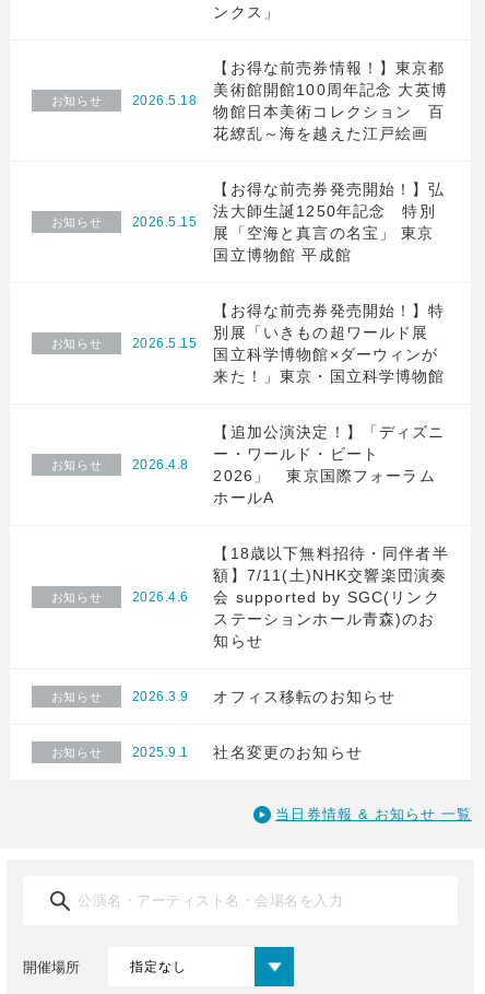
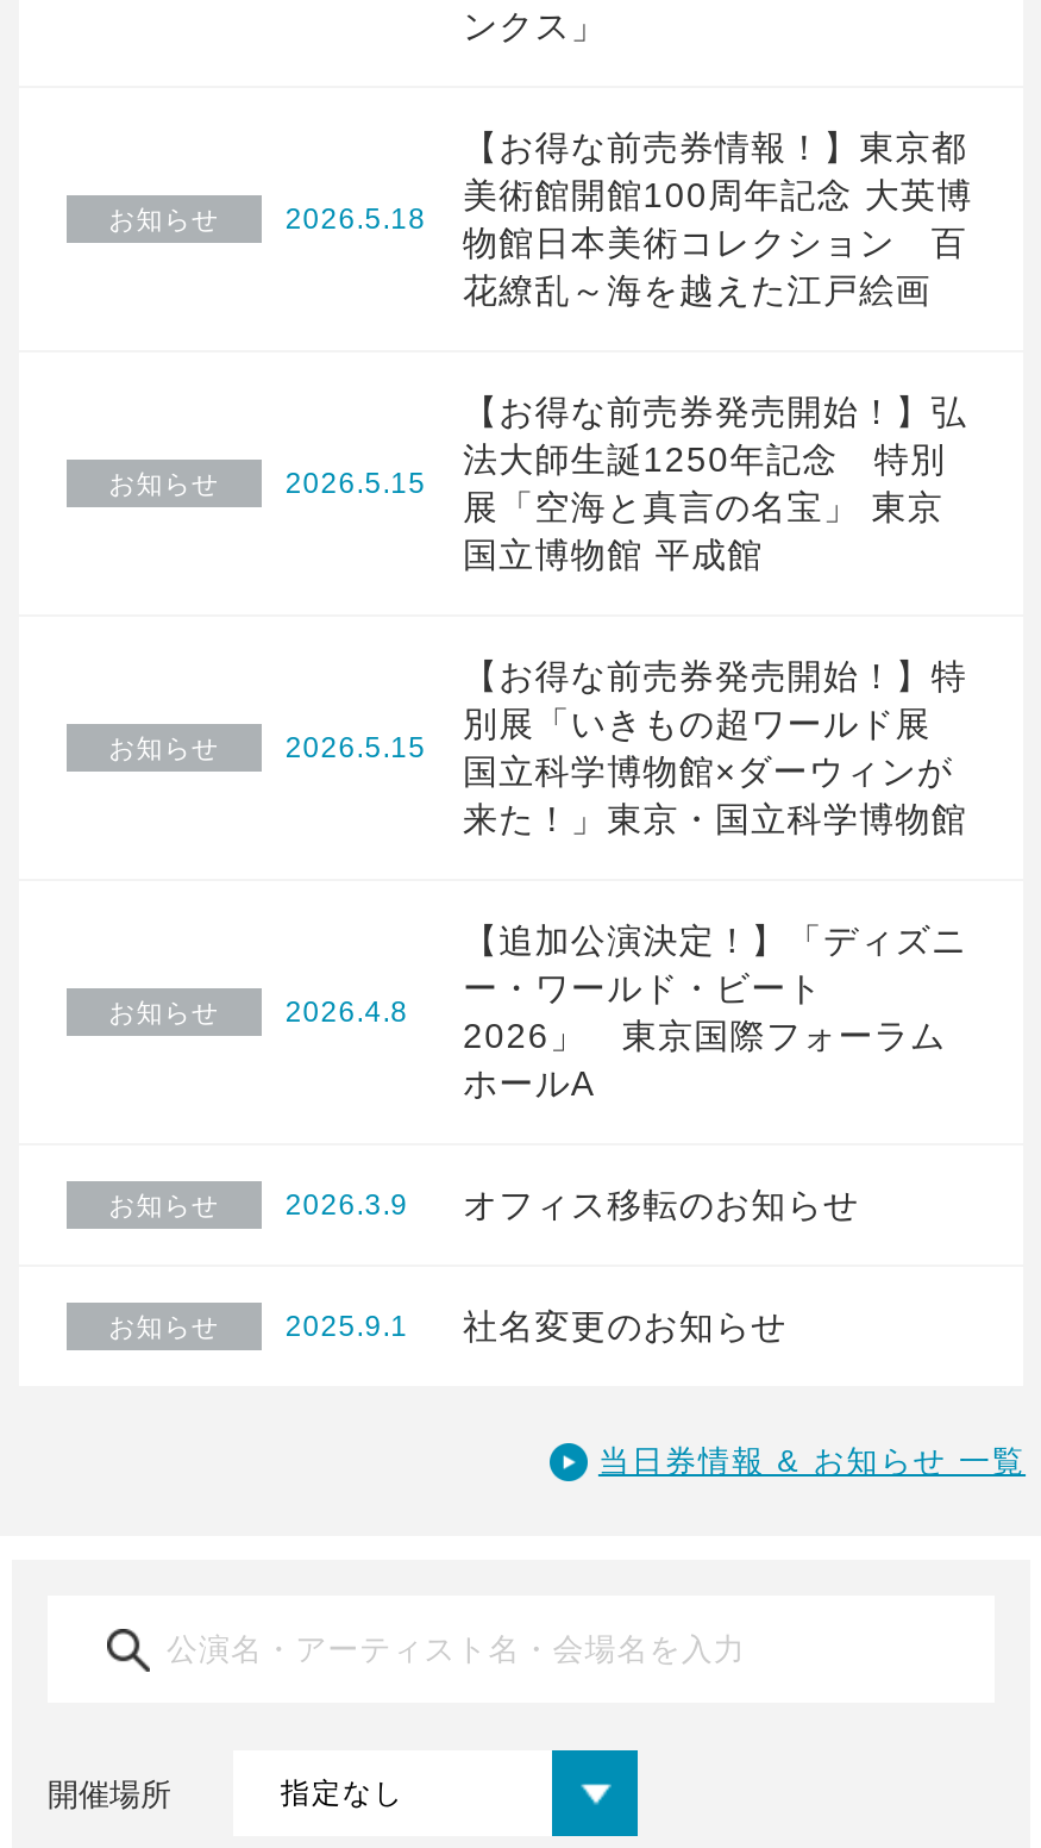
[51,545,449,704] 【18歳以下無料招待・同伴者半 | 額】7/11(土)NHK交響楽団演奏 | 会 supported by SGC(リンク | ステーションホール青森)のお | 知らせ | お知らせ -> none
[132,590,189,605] 2026.4.6 -> none

